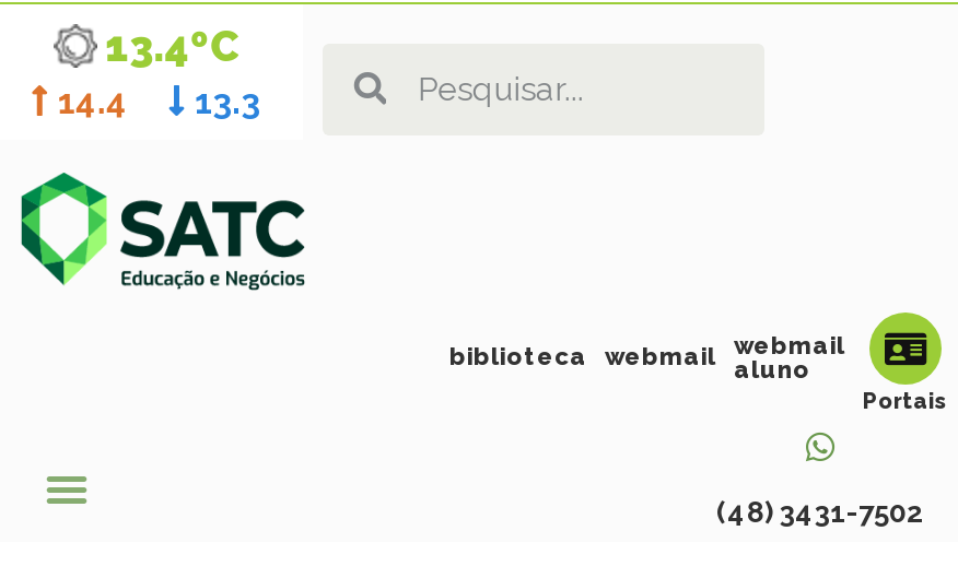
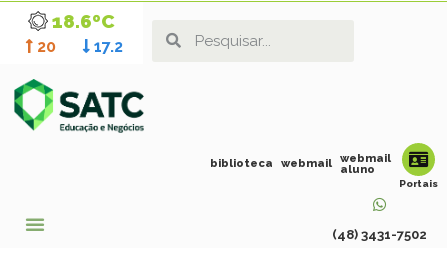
[49,22,260,122] 13.4ºC | 14.4 | 13.3 -> [33,10,123,56] 18.6ºC | 20 | 17.2

